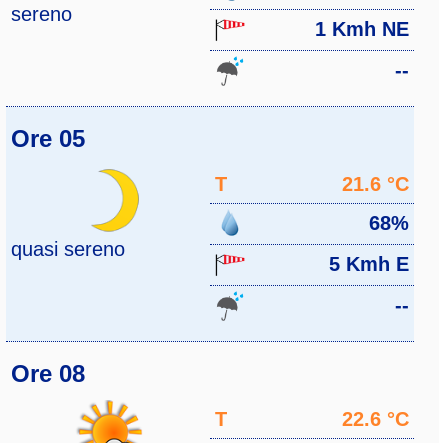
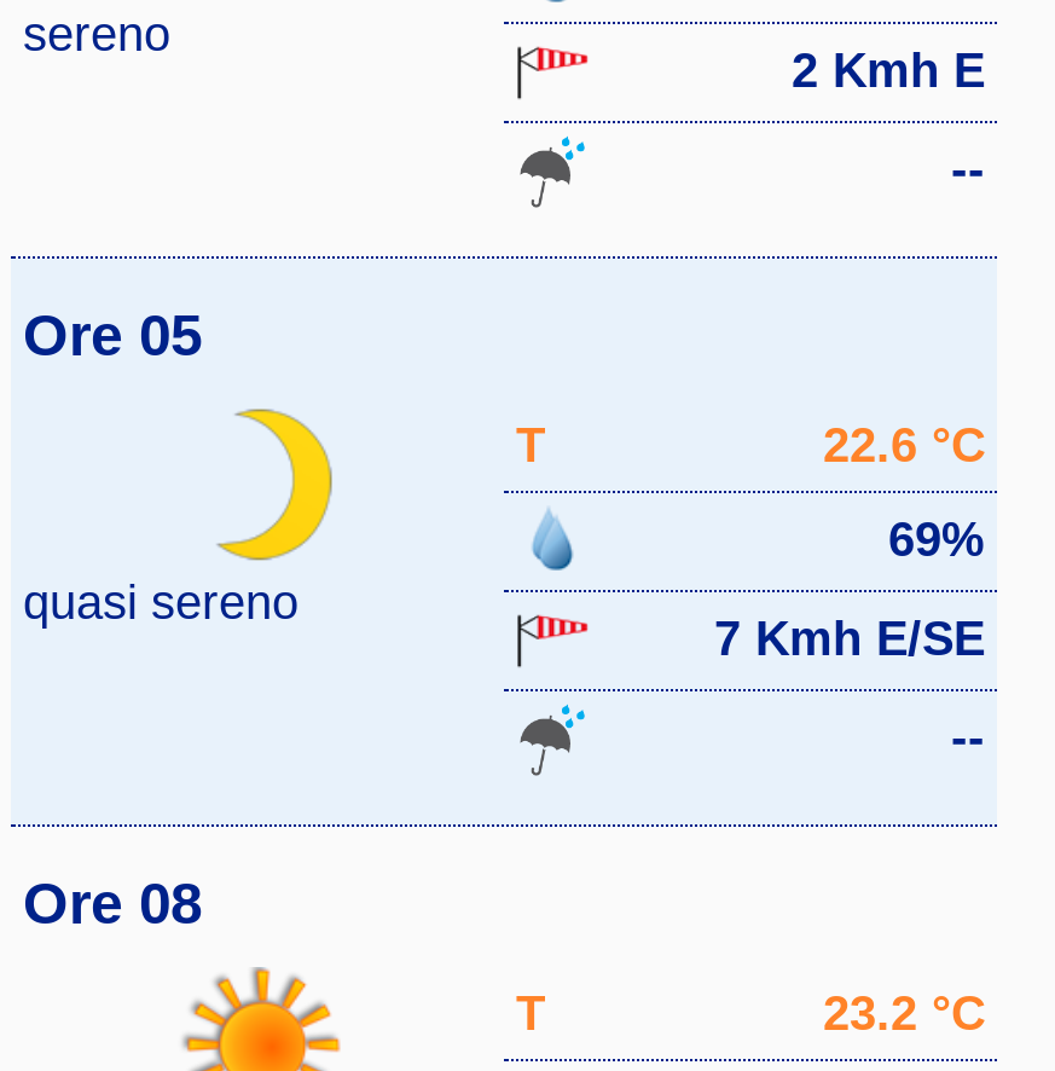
[315,18,409,40] 1 Kmh NE -> [792,44,985,97] 2 Kmh E
[342,173,409,195] 21.6 °C -> [823,418,985,471] 22.6 °C
[369,212,409,234] 68% -> [888,513,985,566] 69%
[329,253,409,275] 5 Kmh E -> [714,612,985,665] 7 Kmh E/SE
[342,408,409,430] 22.6 °C -> [823,986,985,1040] 23.2 °C

